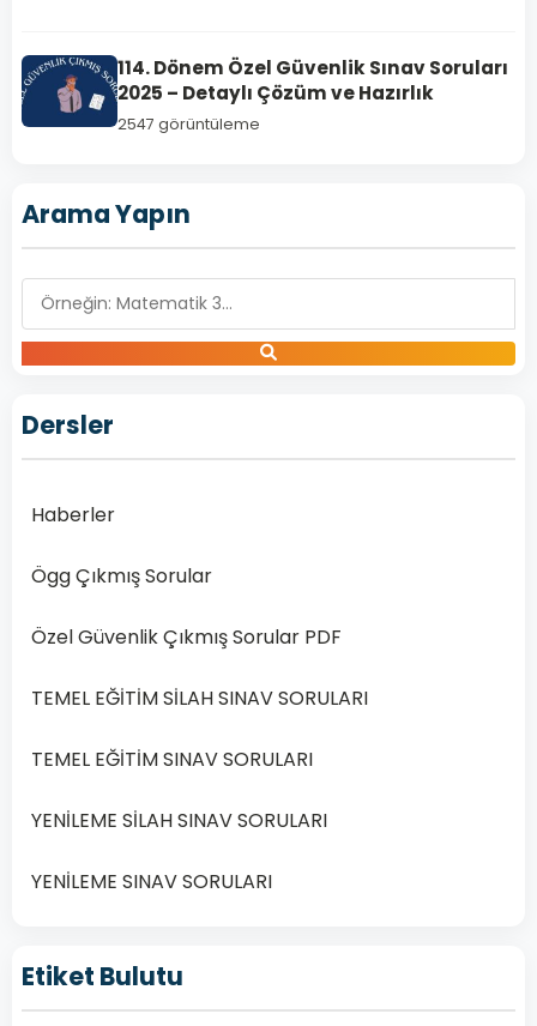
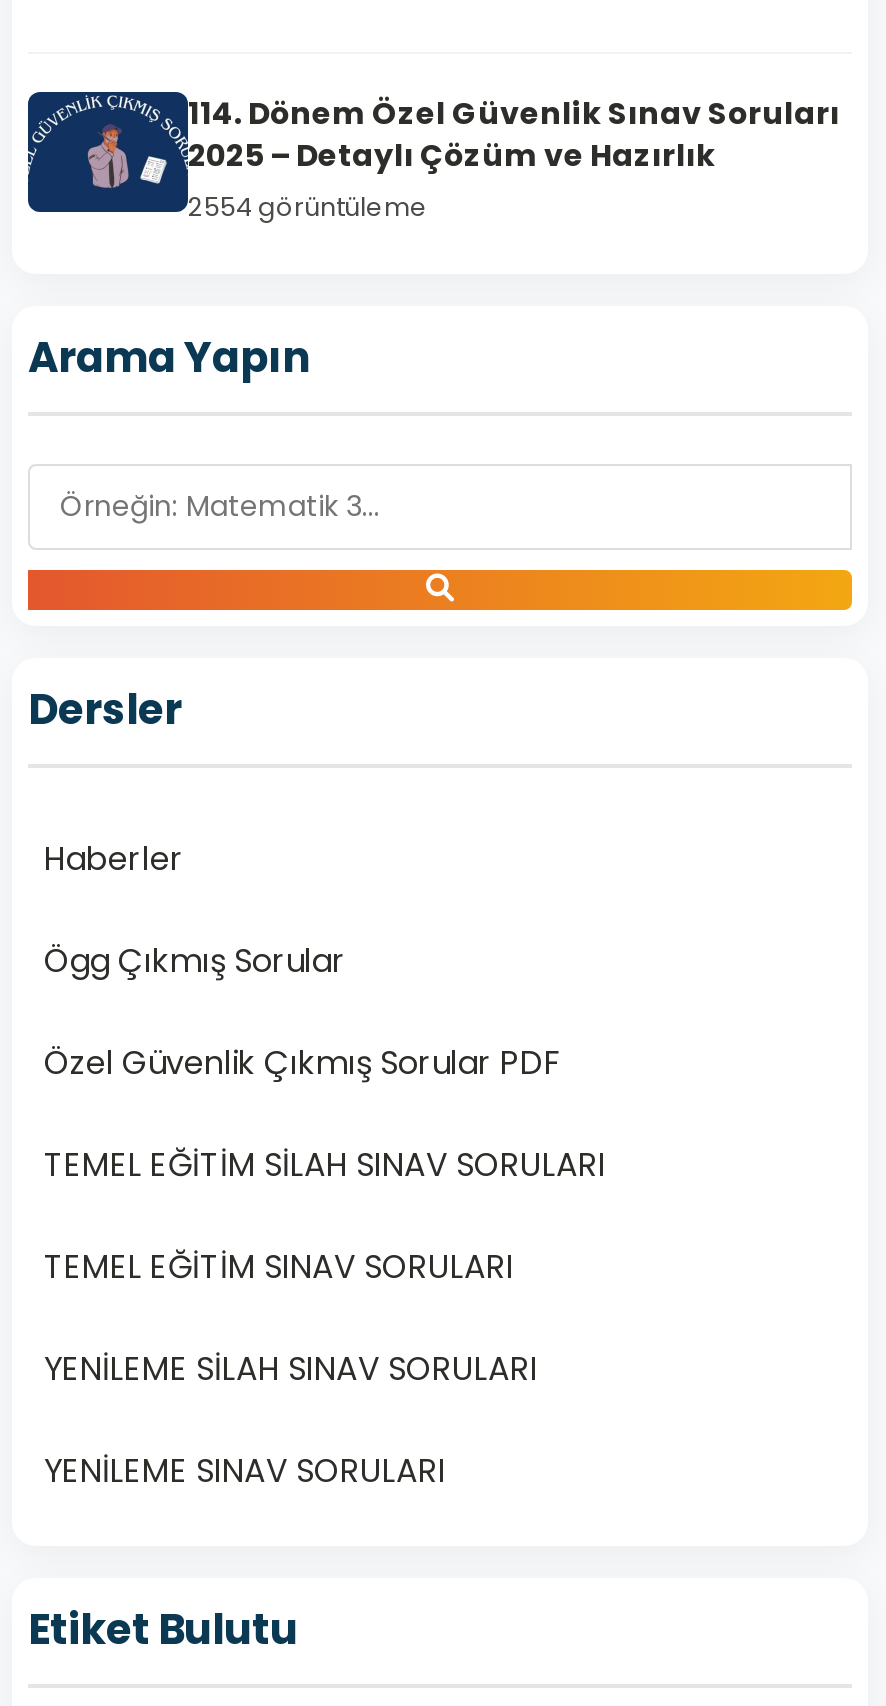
[117,114,260,134] 2547 görüntüleme -> [188,190,428,224] 2554 görüntüleme

